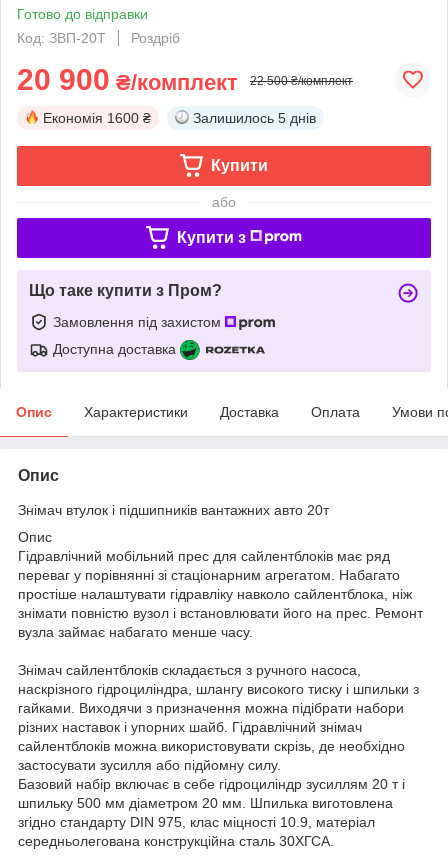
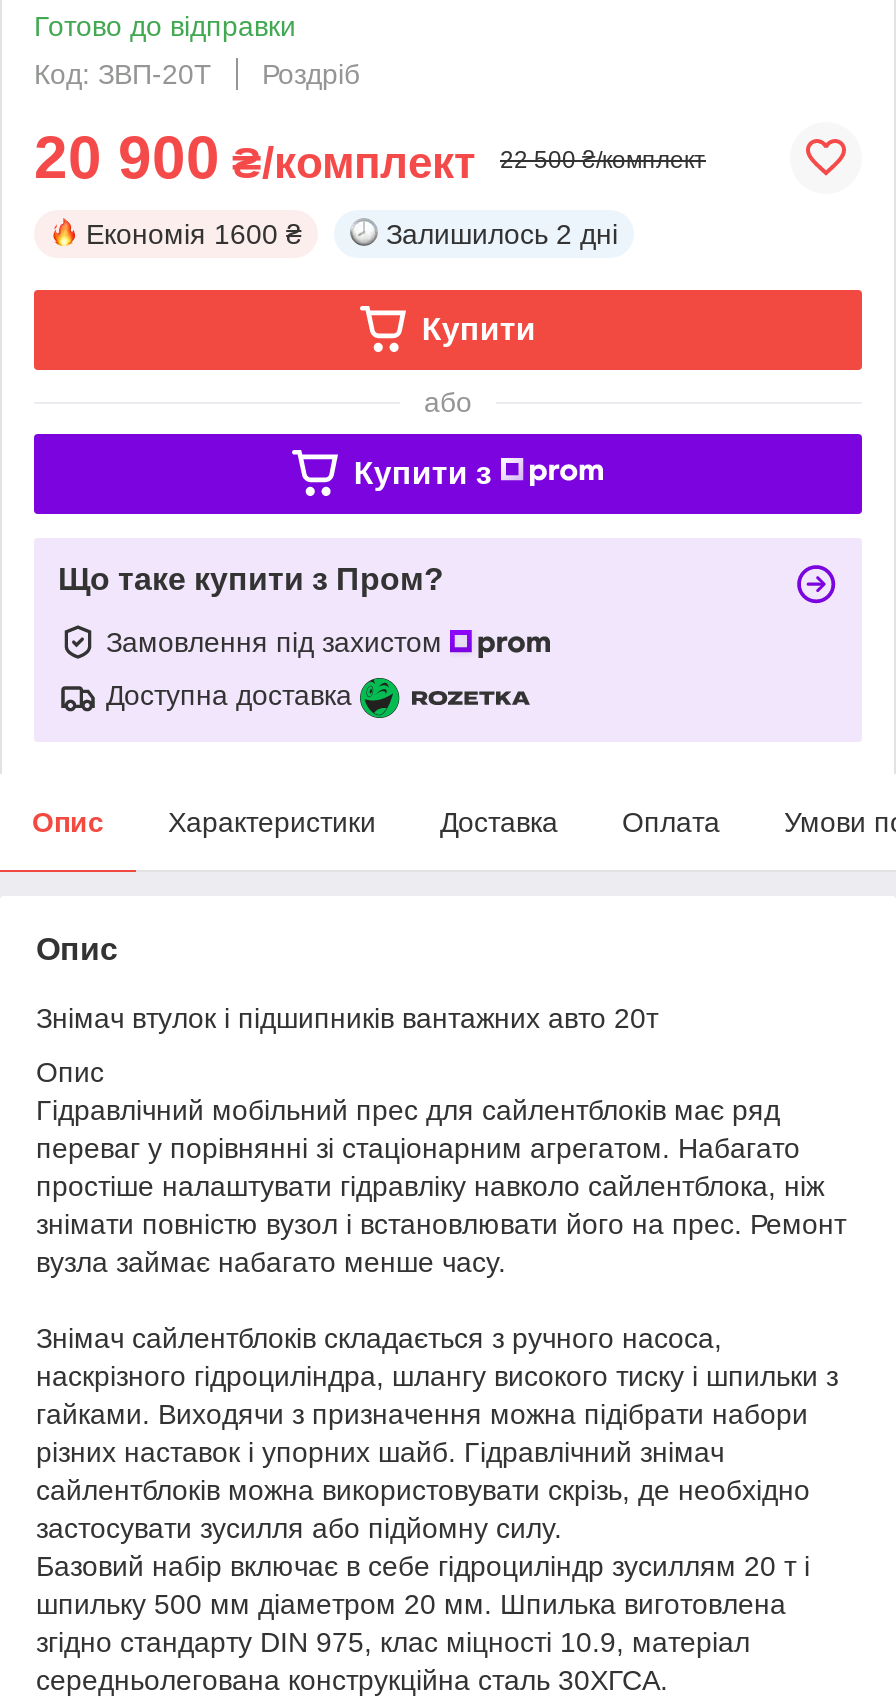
[193,110,316,126] Залишилось 5 днів -> [386,218,618,250] Залишилось 2 дні

